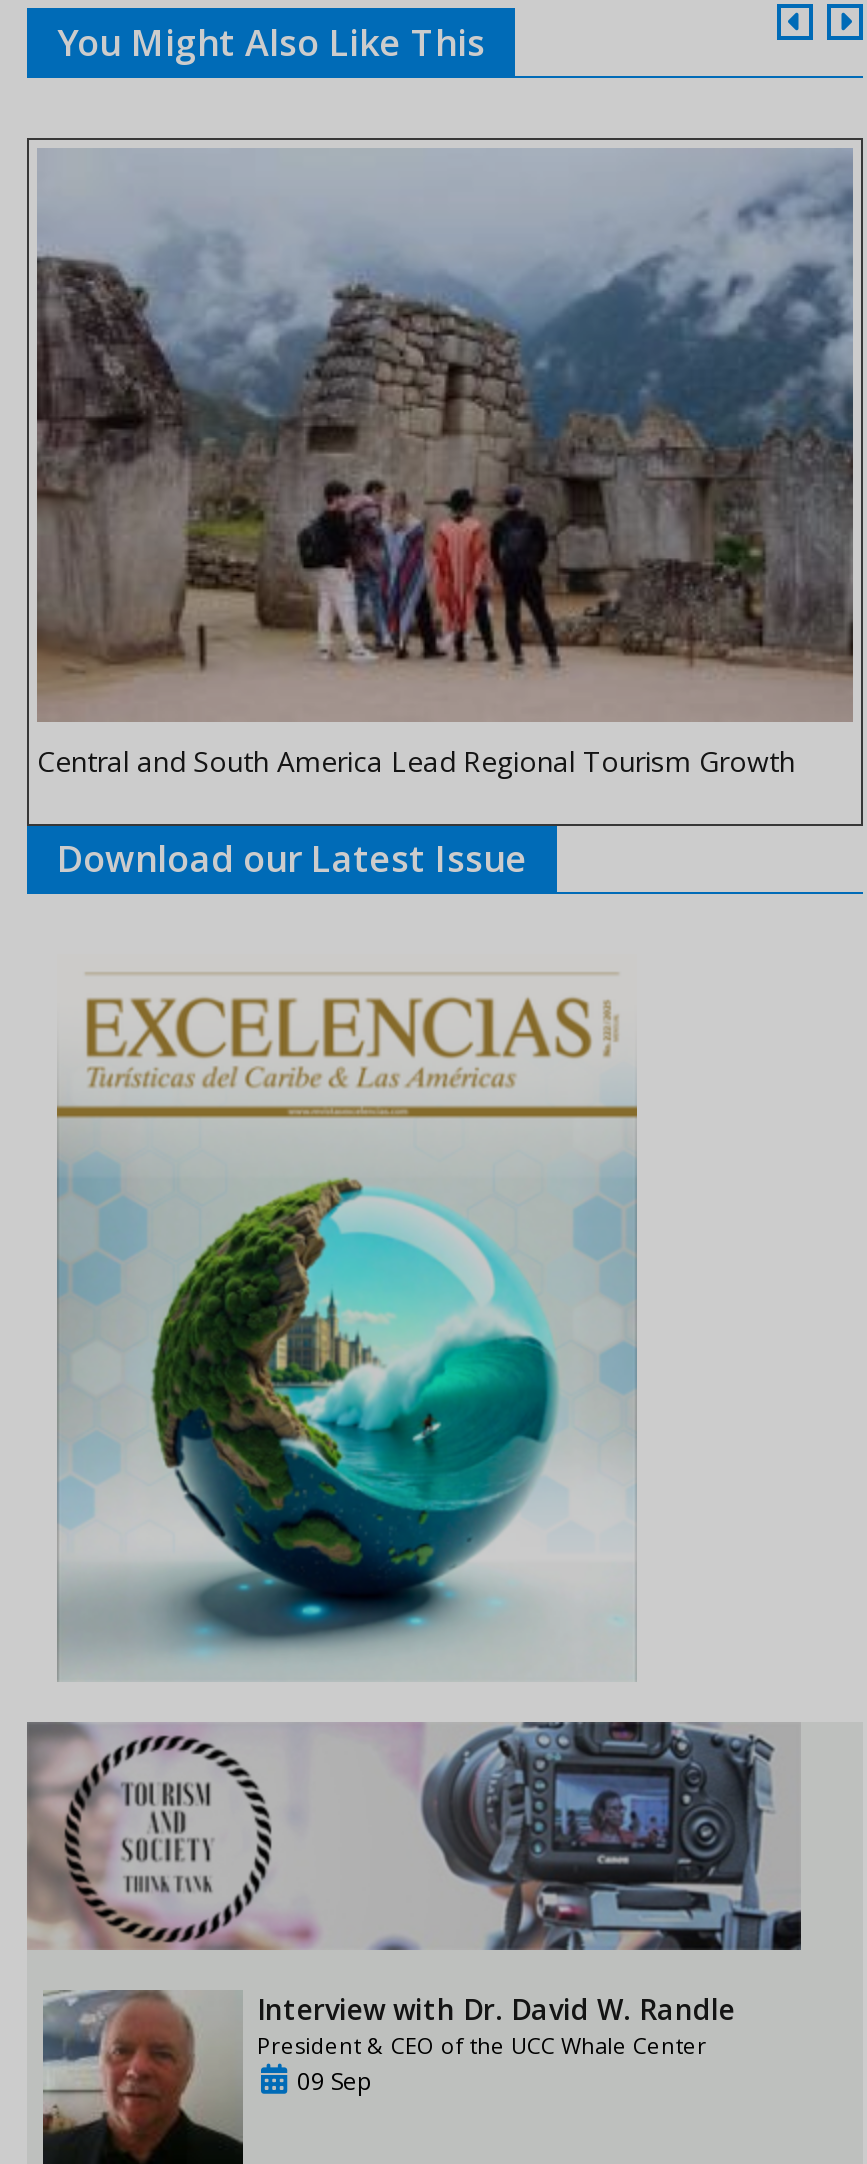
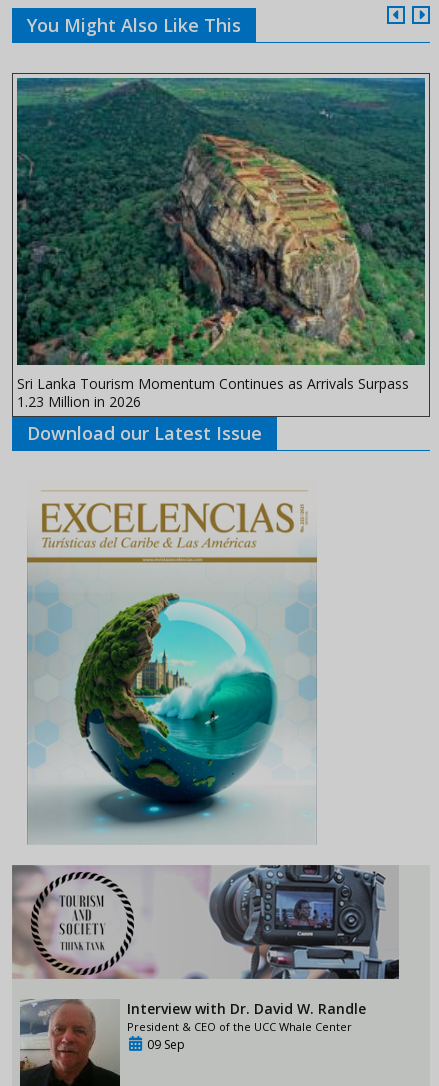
[35,148,855,779] [image] | Central and South America Lead Regional Tourism Growth -> [16,77,426,411] [image] | Sri Lanka Tourism Momentum Continues as Arrivals Surpass | 1.23 Million in 2026

